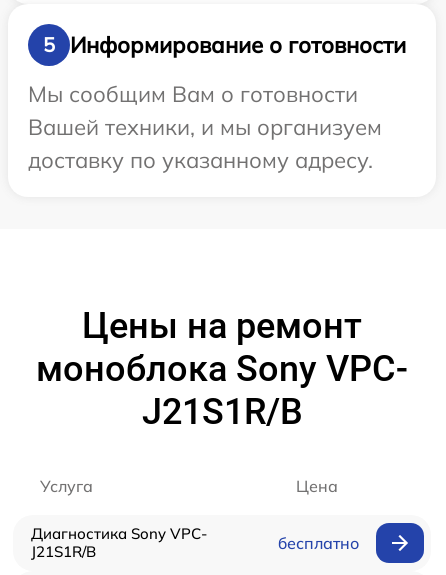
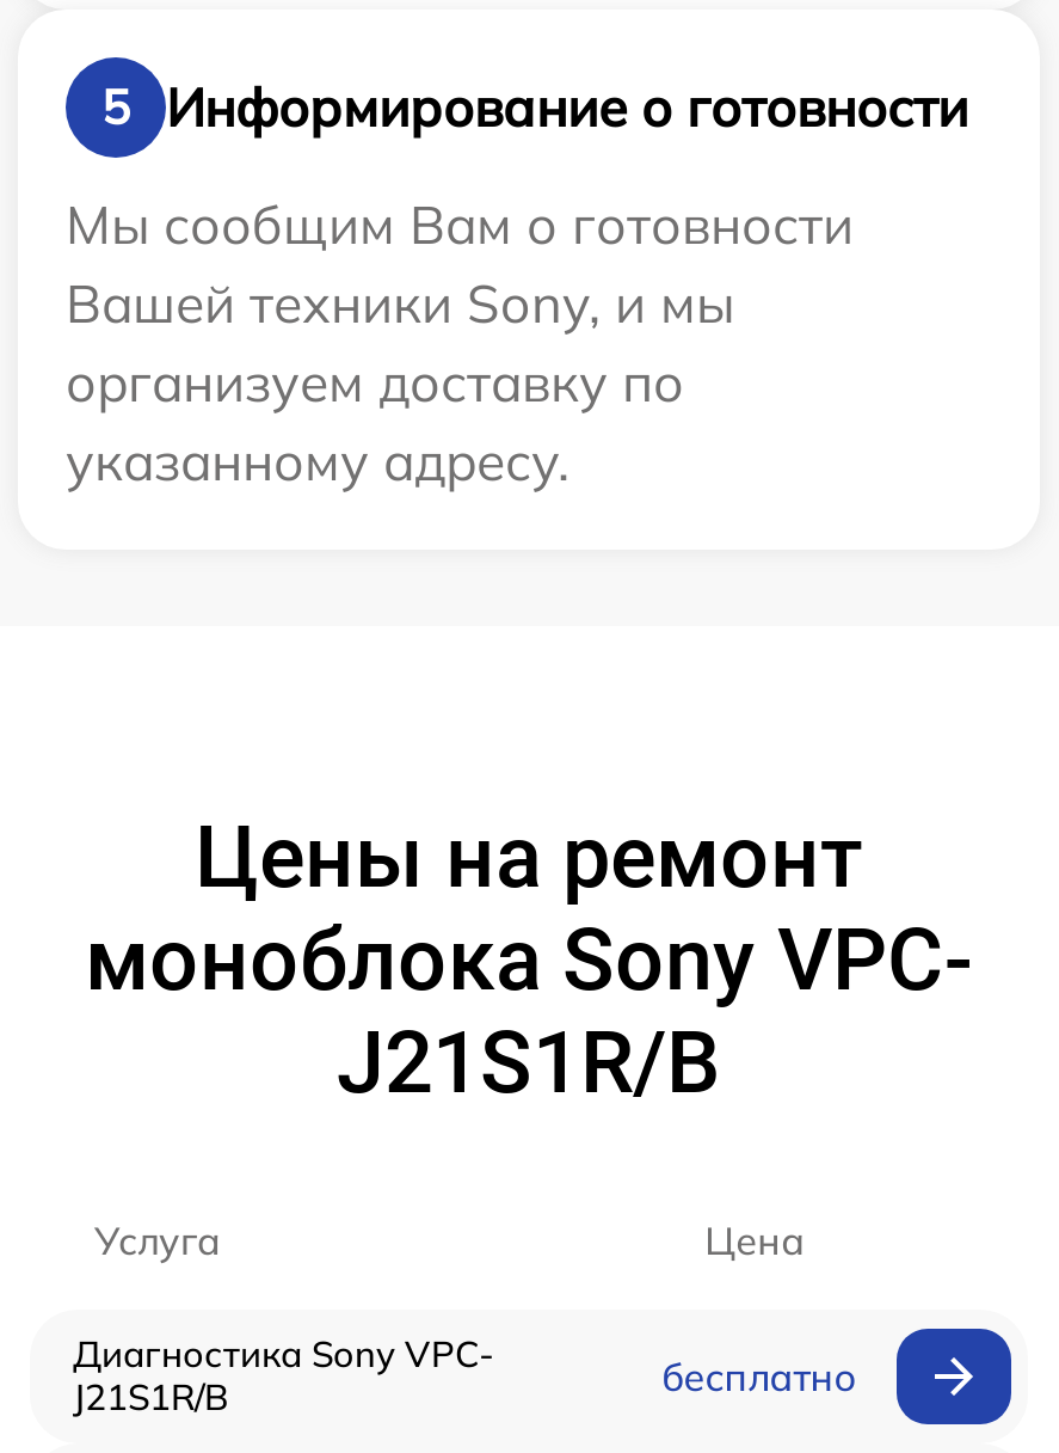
[28,113,382,174] Вашей техники, и мы организуем | доставку по указанному адресу. -> [66,271,734,495] Вашей техники Sony, и мы | организуем доставку по | указанному адресу.

